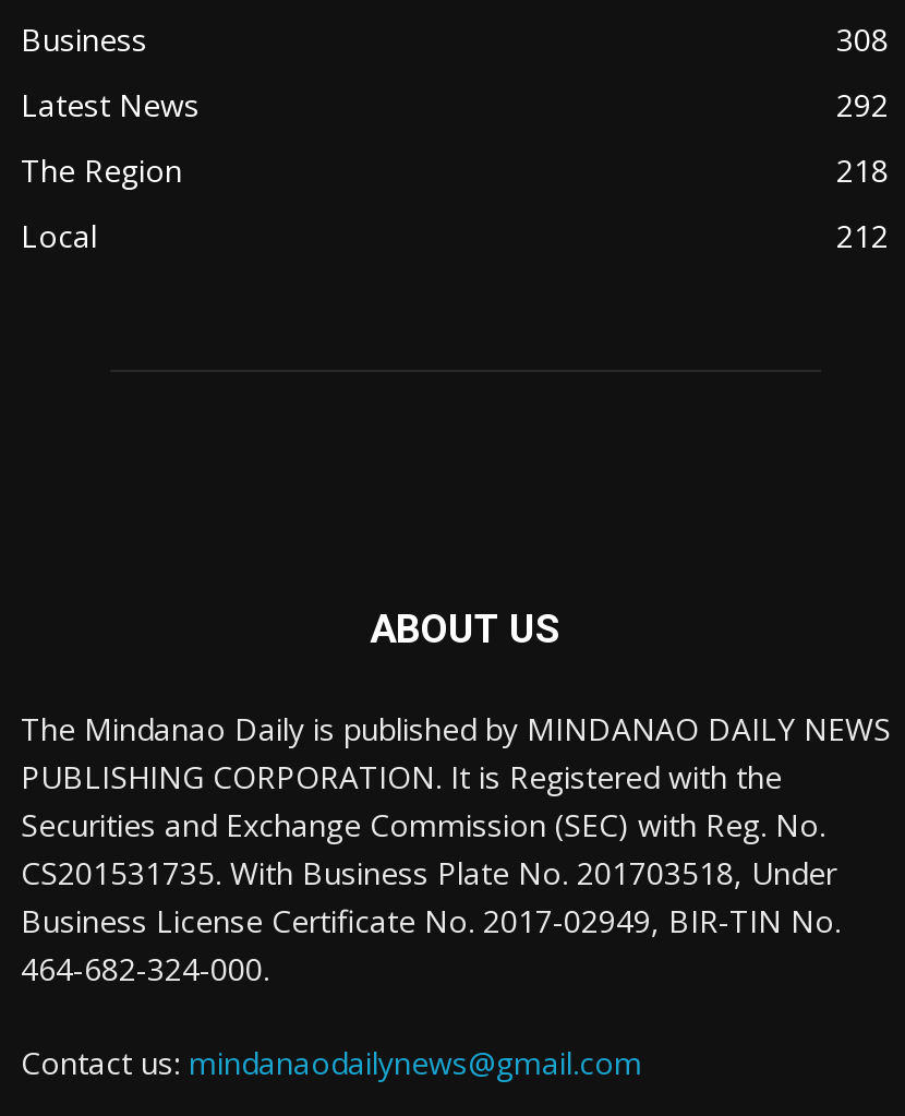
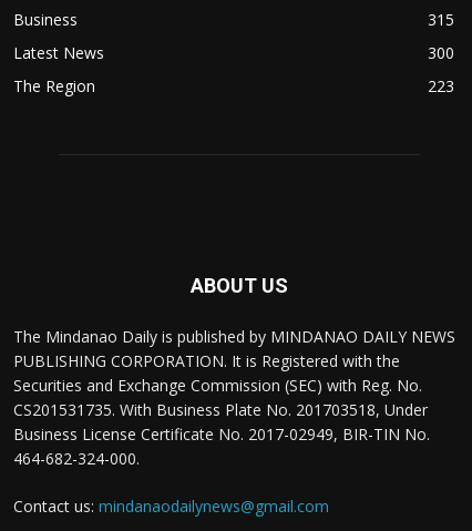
[836,17,889,59] 308 -> [428,9,454,30] 315
[836,83,889,124] 292 -> [428,42,454,63] 300
[21,148,889,255] 218 | Local | 212 -> [428,75,454,96] 223

